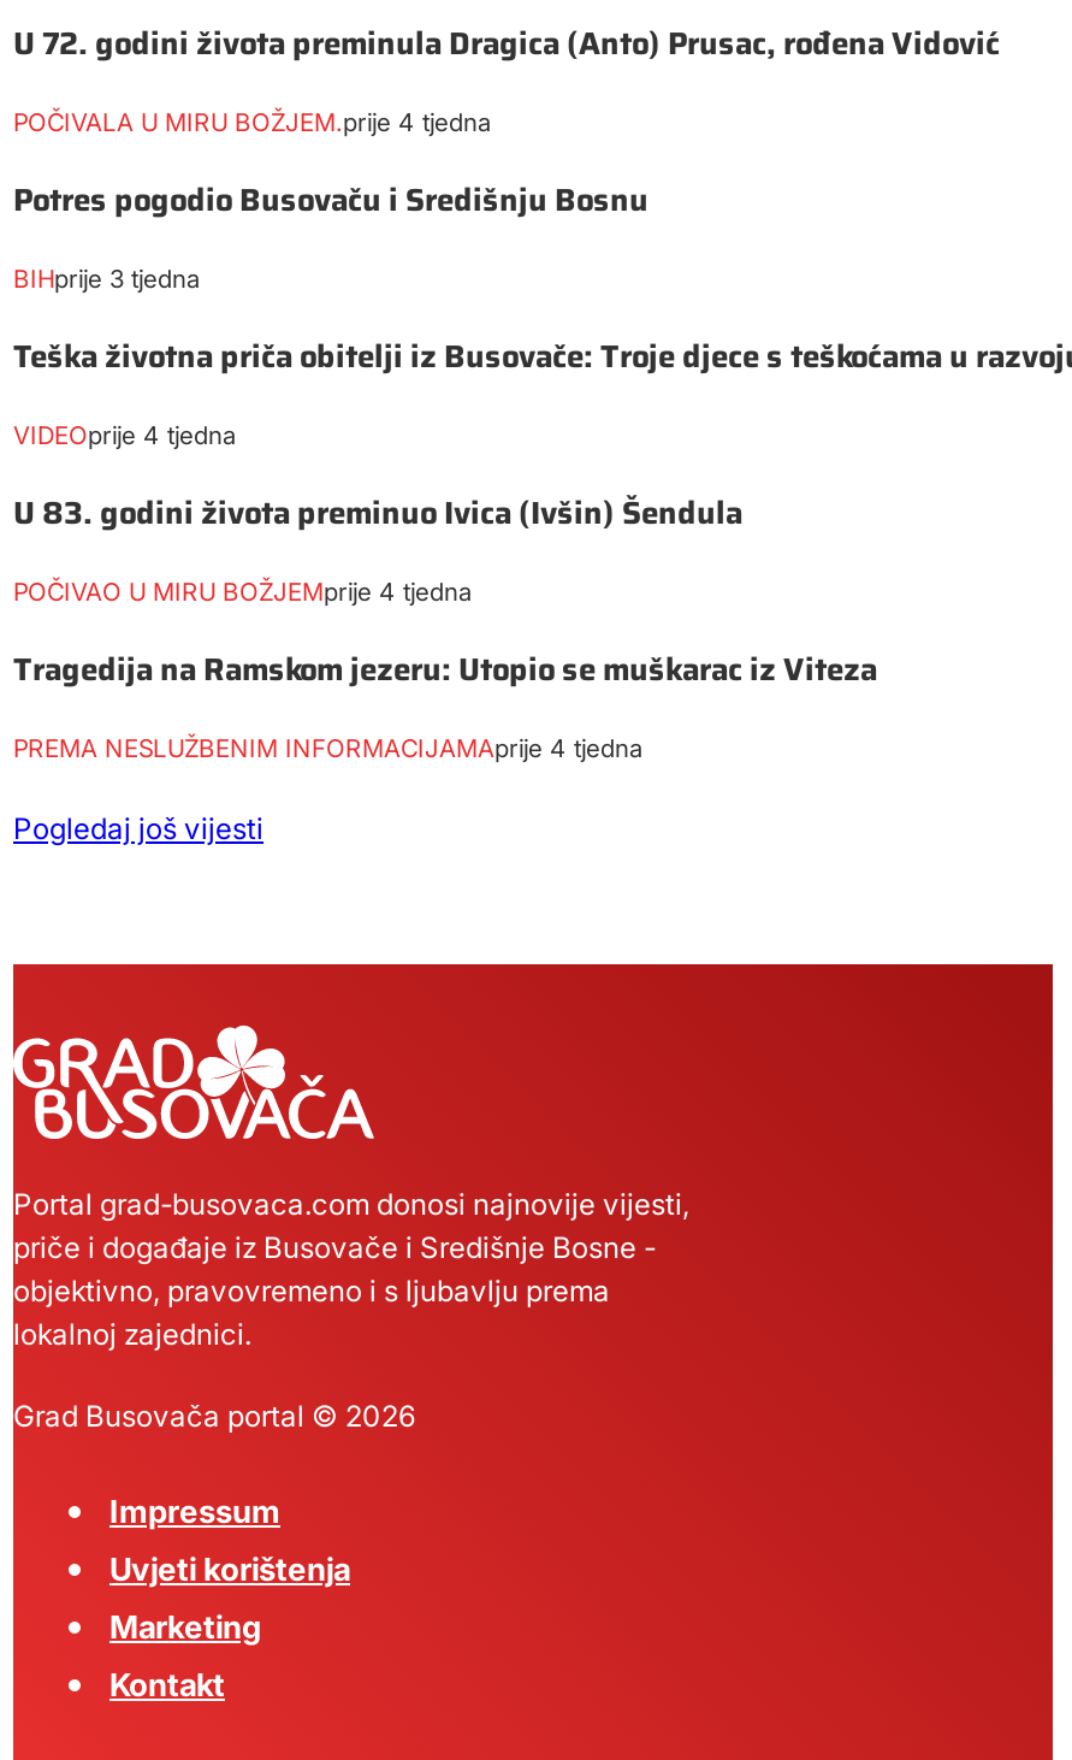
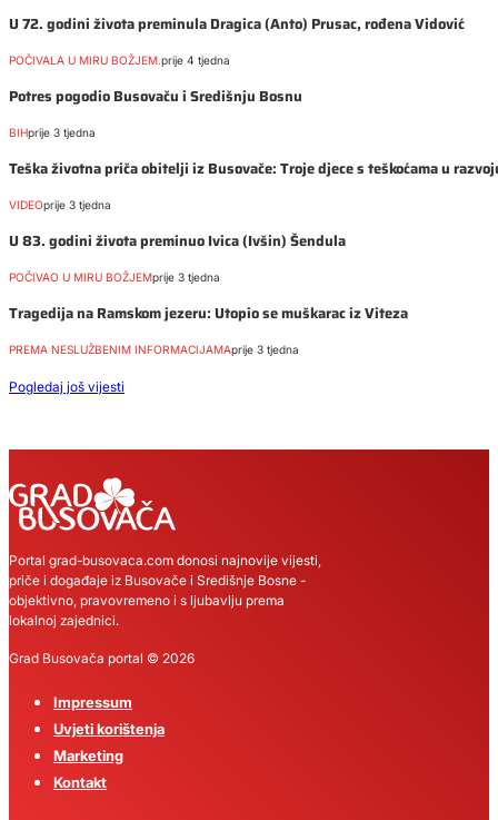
[13,420,237,449] VIDEOprije 4 tjedna -> [9,198,111,212] VIDEOprije 3 tjedna
[13,577,473,606] POČIVAO U MIRU BOŽJEMprije 4 tjedna -> [9,270,220,284] POČIVAO U MIRU BOŽJEMprije 3 tjedna
[13,734,644,763] PREMA NESLUŽBENIM INFORMACIJAMAprije 4 tjedna -> [9,343,299,356] PREMA NESLUŽBENIM INFORMACIJAMAprije 3 tjedna

